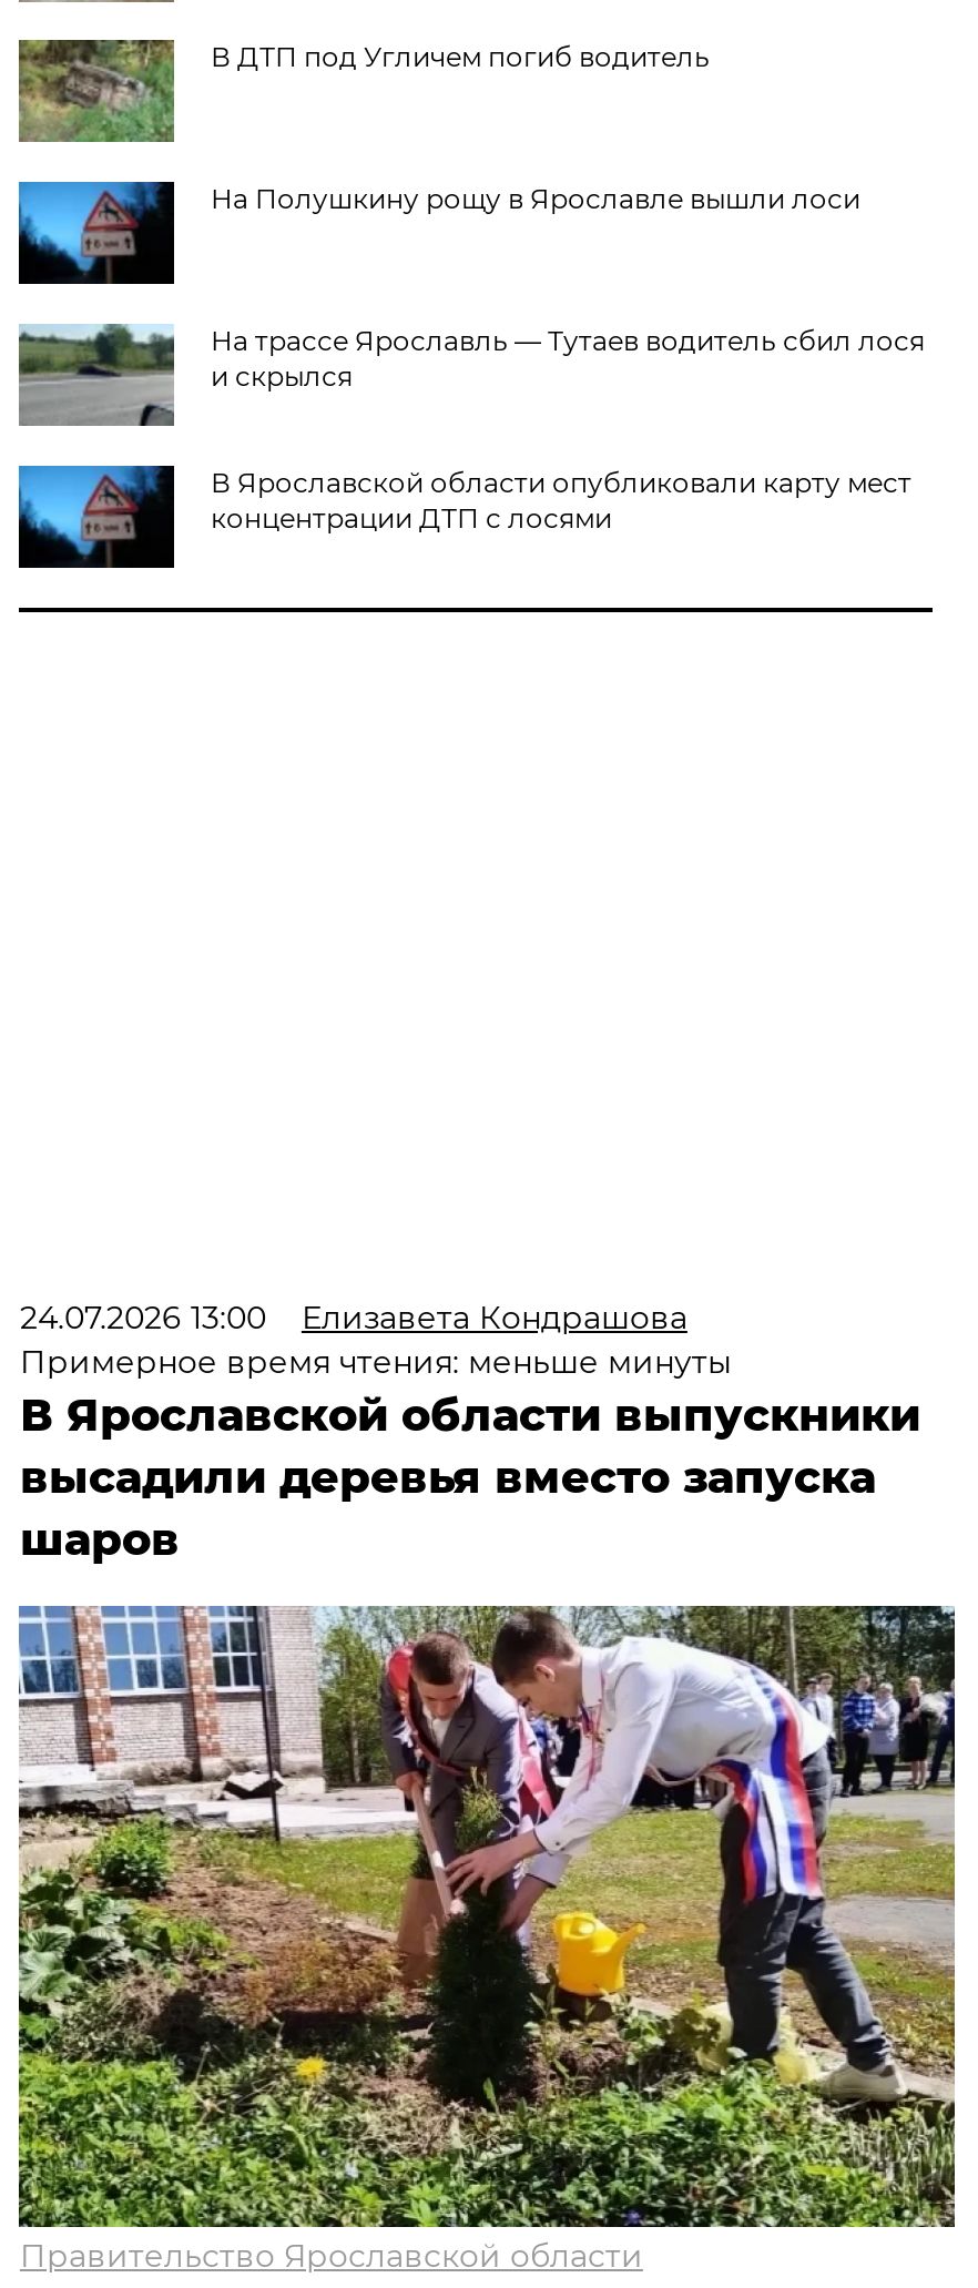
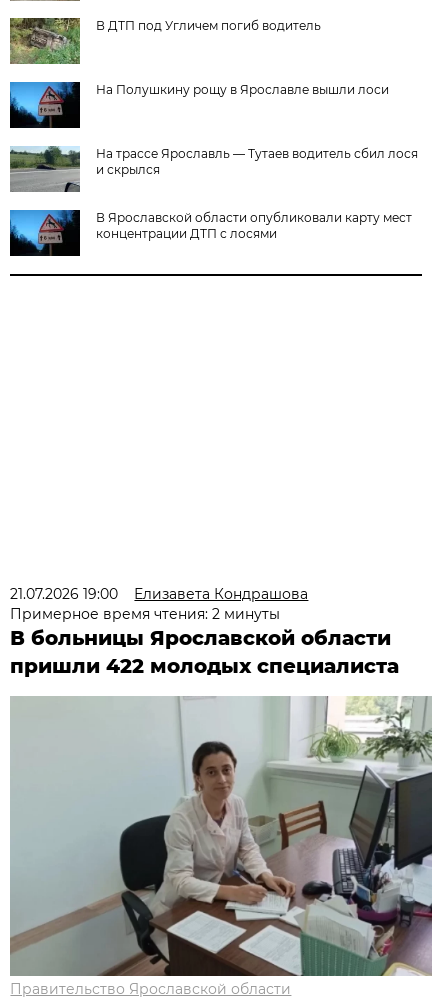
[20,1296,687,1336] 24.07.2026 13:00 Елизавета Кондрашова -> [10,584,308,602] 21.07.2026 19:00 Елизавета Кондрашова
[20,1341,920,1565] Примерное время чтения: меньше минуты | В Ярославской области выпускники | высадили деревья вместо запуска | шаров -> [10,604,399,677] Примерное время чтения: 2 минуты | В больницы Ярославской области | пришли 422 молодых специалиста
[19,1604,957,2229] [image] -> [10,696,433,977] [image]

